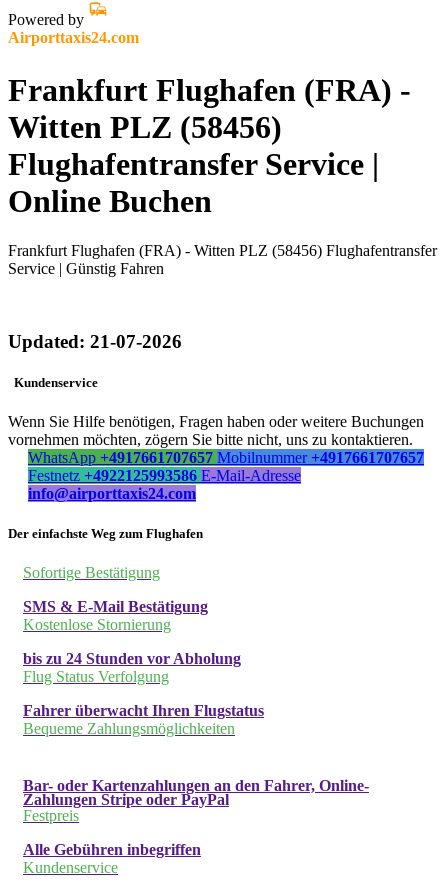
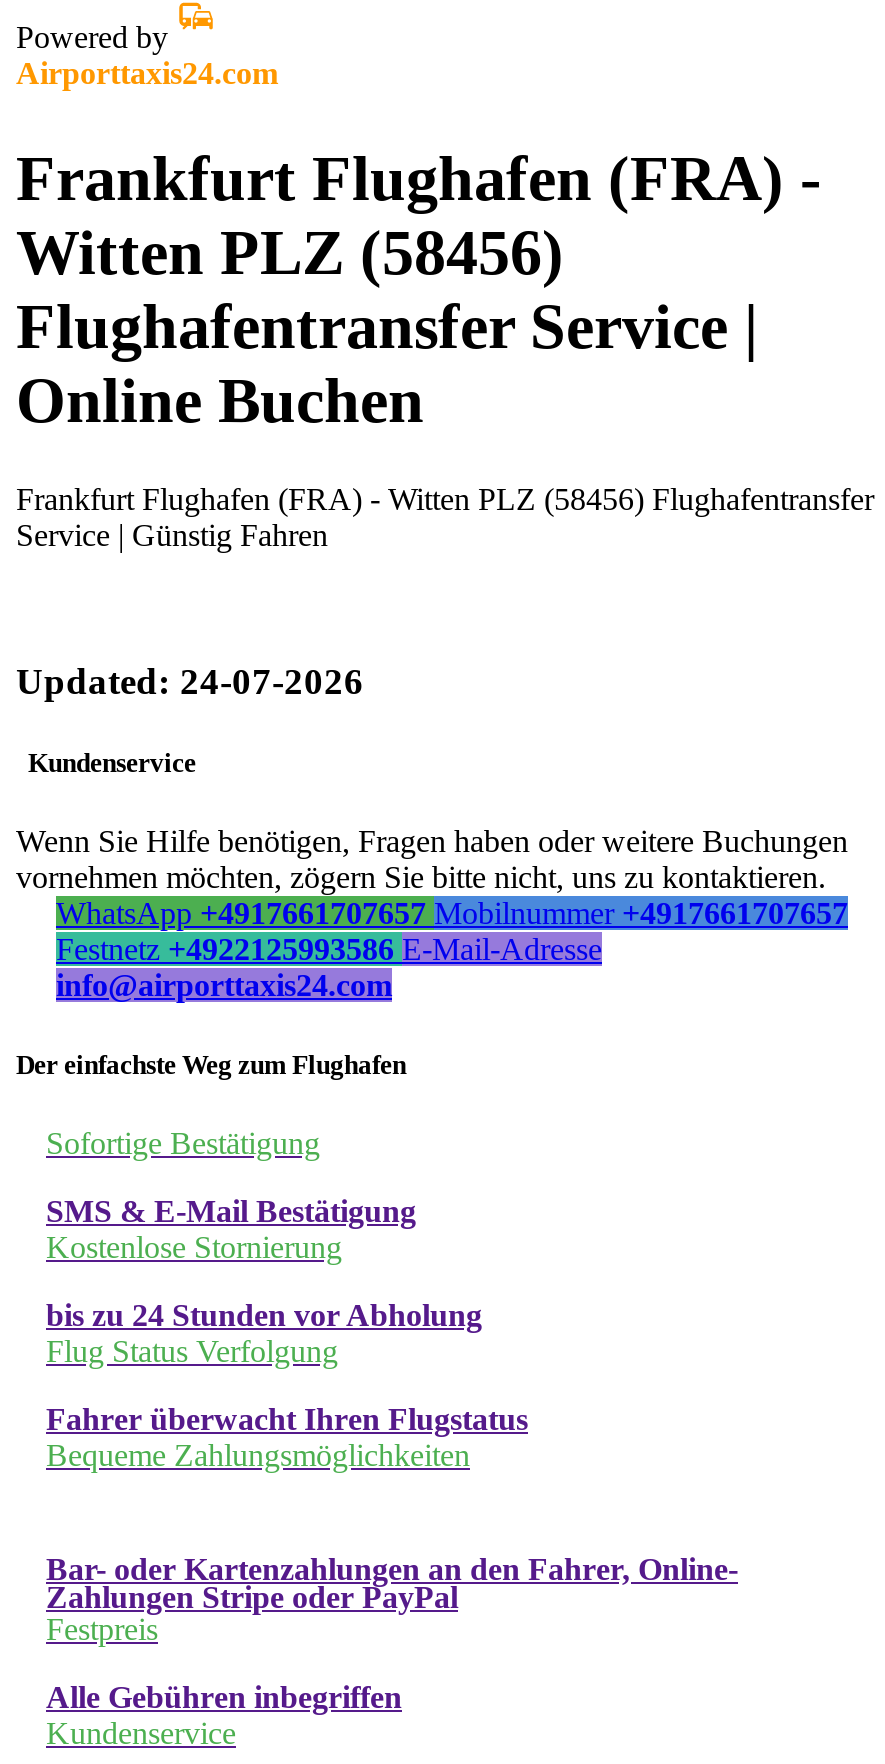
[8,331,182,352] Updated: 21-07-2026 -> [16,660,364,702] Updated: 24-07-2026

